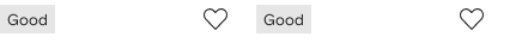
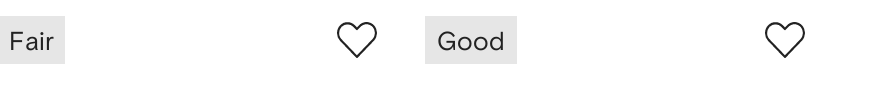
[7,12,48,27] Good -> none
none -> [9,29,53,55] Fair

